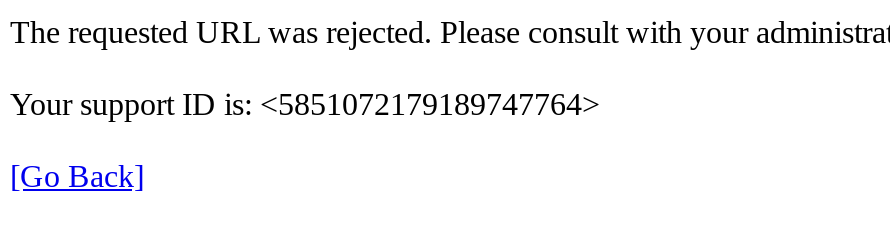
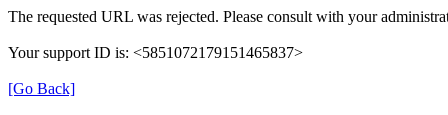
[10,87,600,121] Your support ID is: <5851072179189747764> -> [8,44,303,61] Your support ID is: <5851072179151465837>

